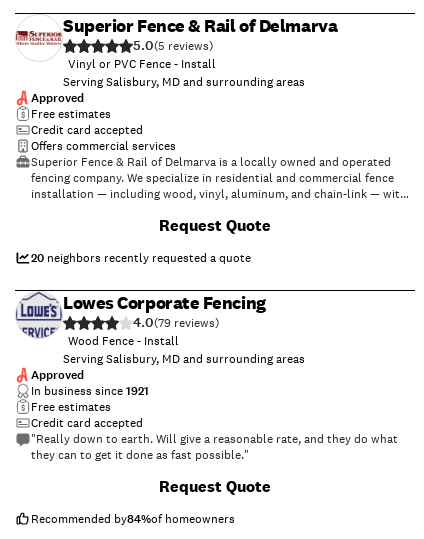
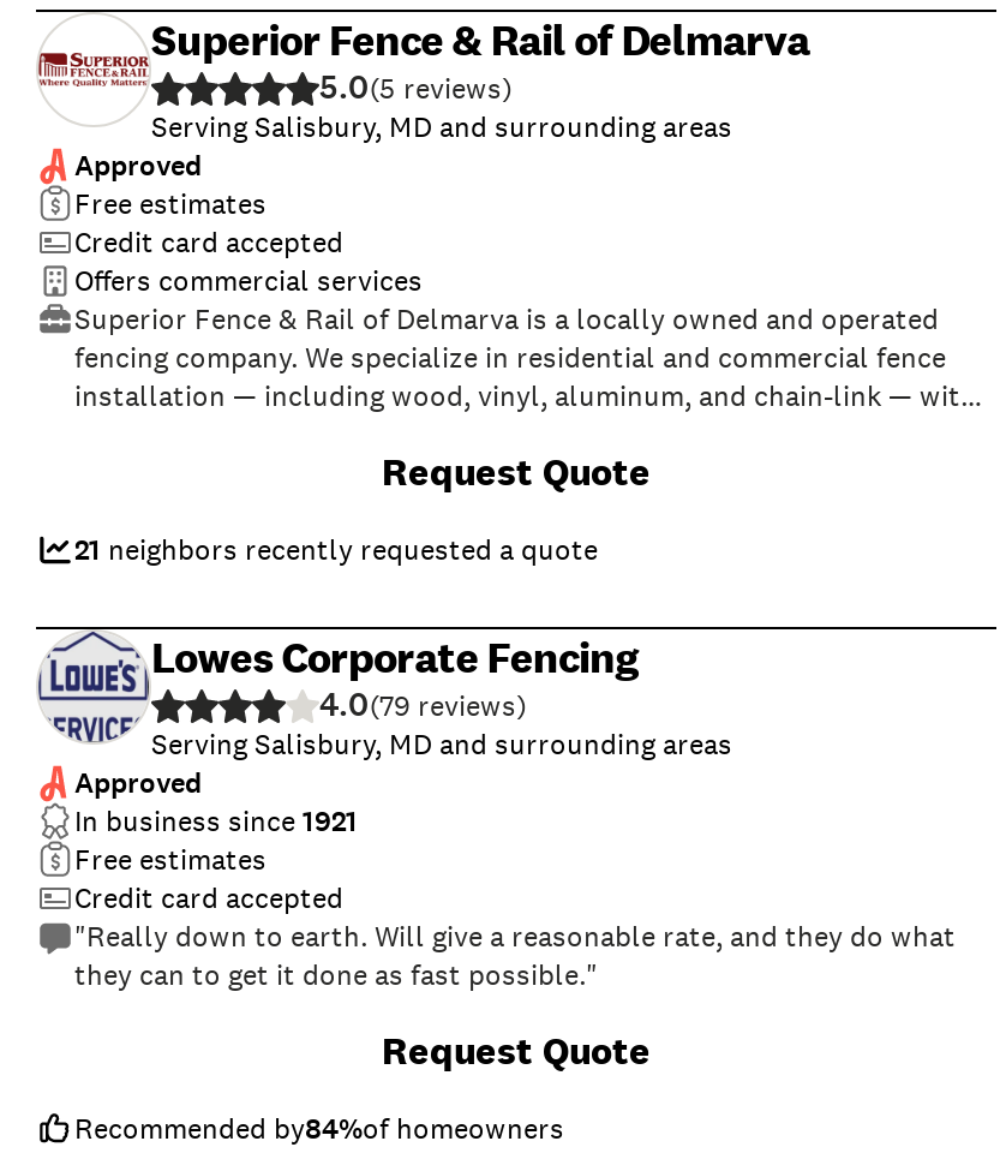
[68,56,216,72] Vinyl or PVC Fence - Install -> none
[31,250,251,266] 20 neighbors recently requested a quote -> [74,531,598,569] 21 neighbors recently requested a quote
[68,333,179,349] Wood Fence - Install -> none

